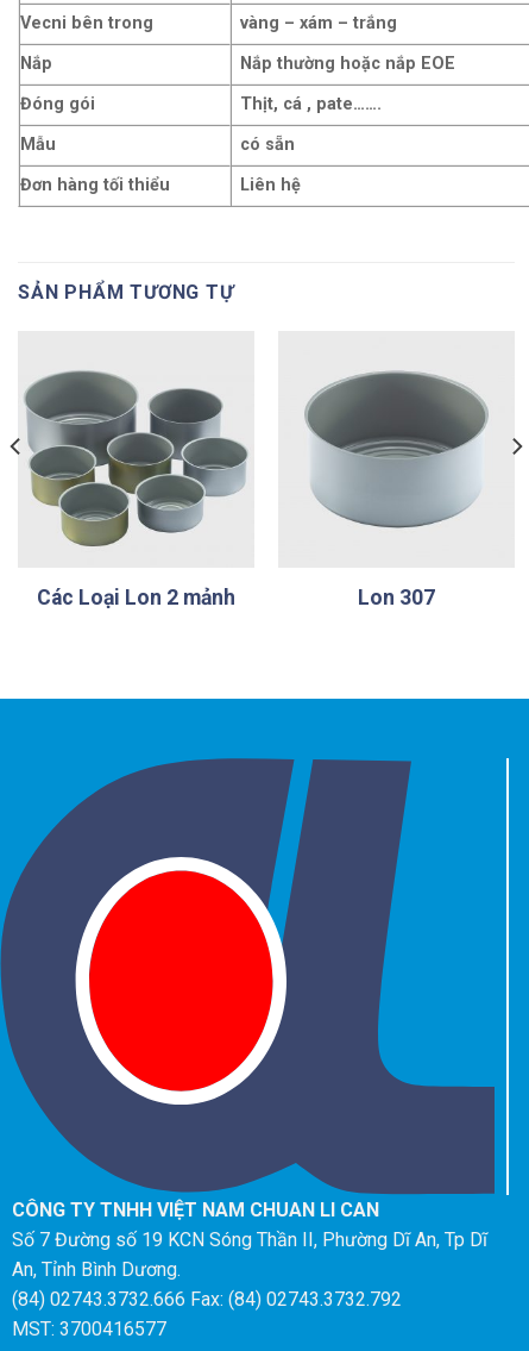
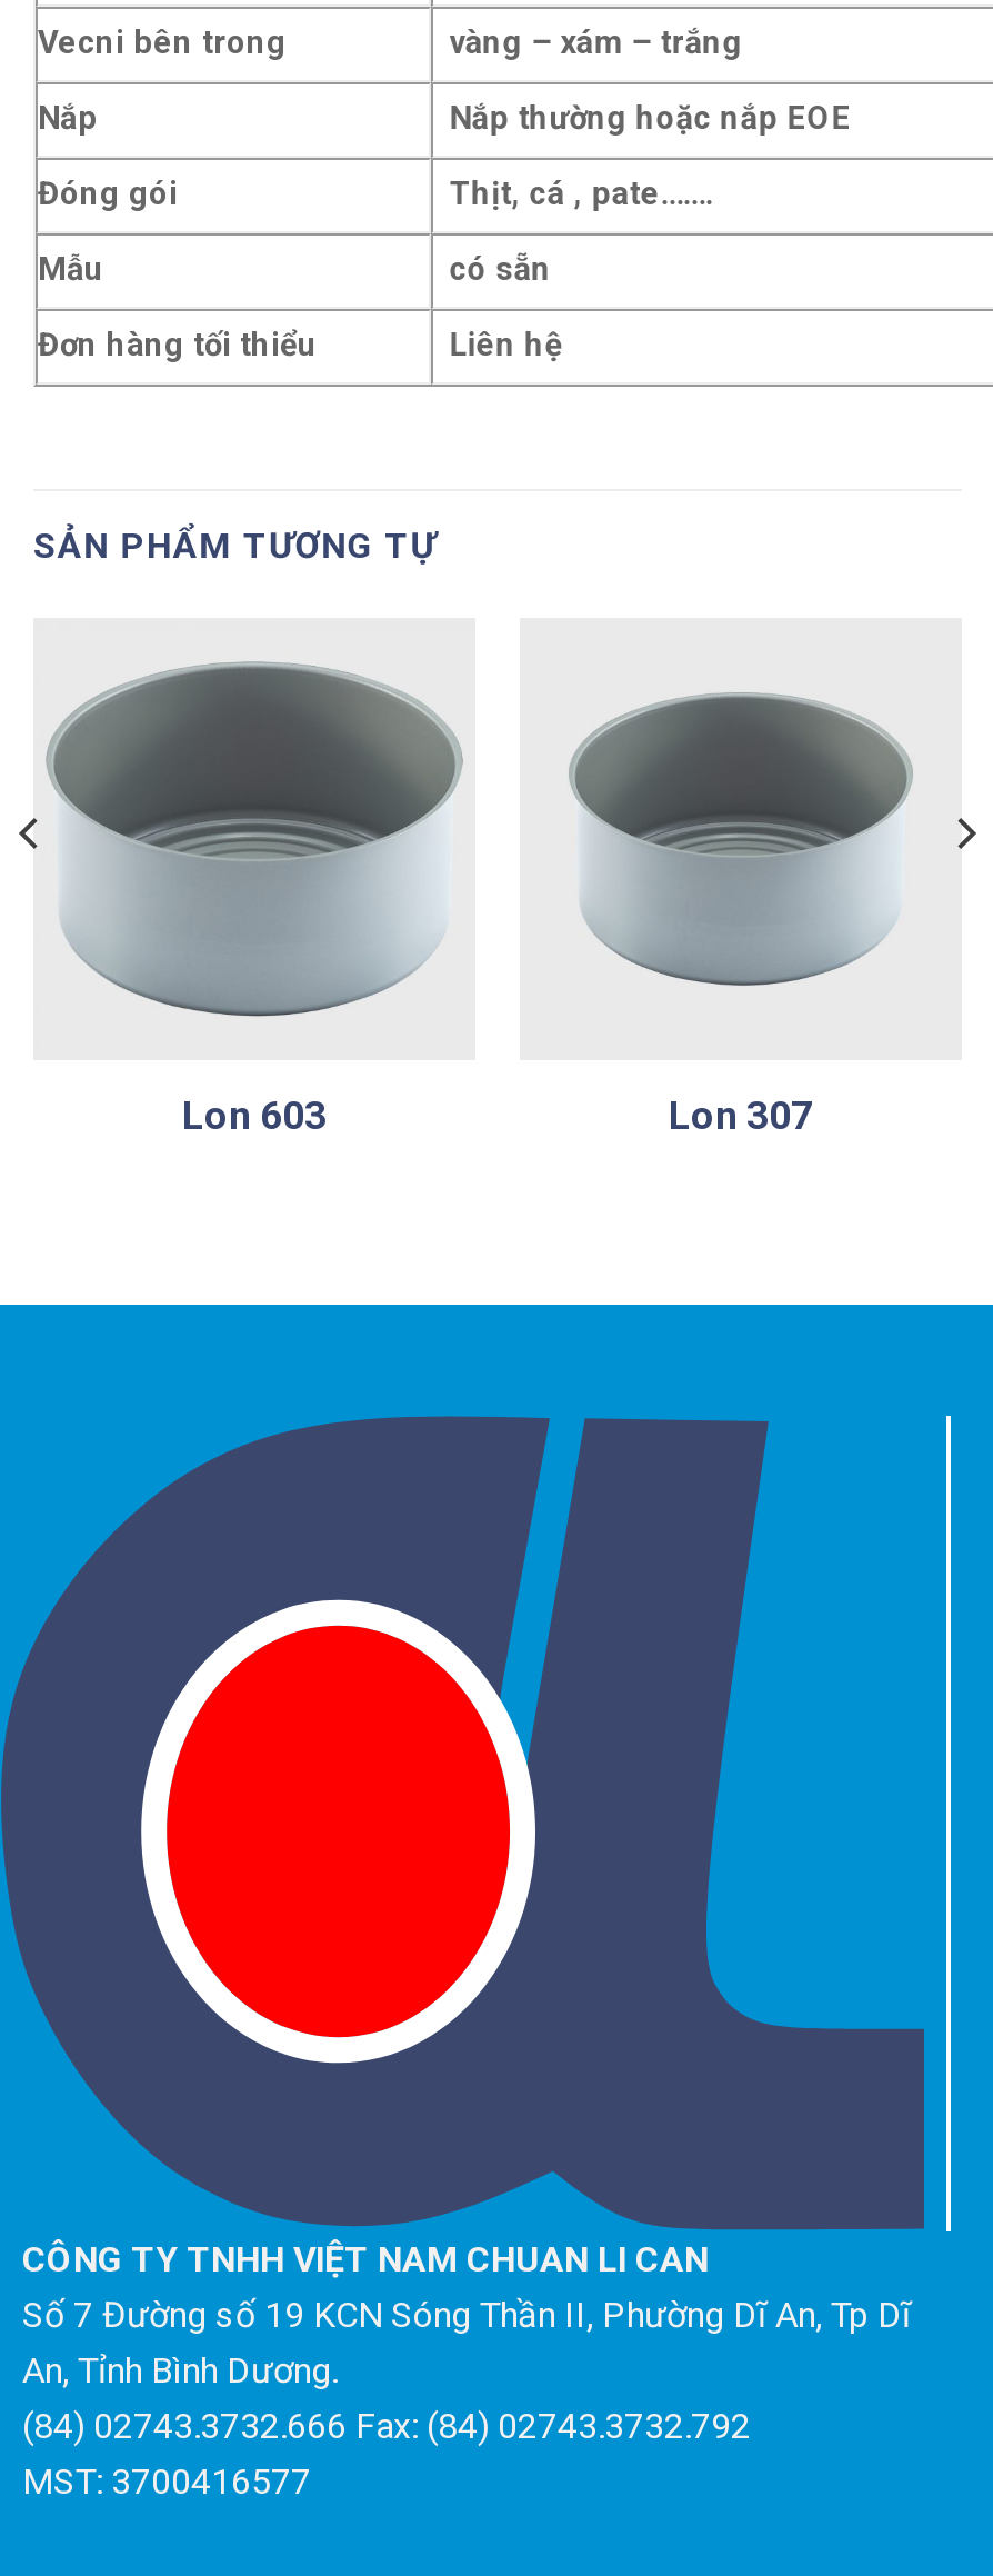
[25,356,248,610] [image] | Các Loại Lon 2 mảnh -> [49,662,462,1139] [image] | Lon 603

